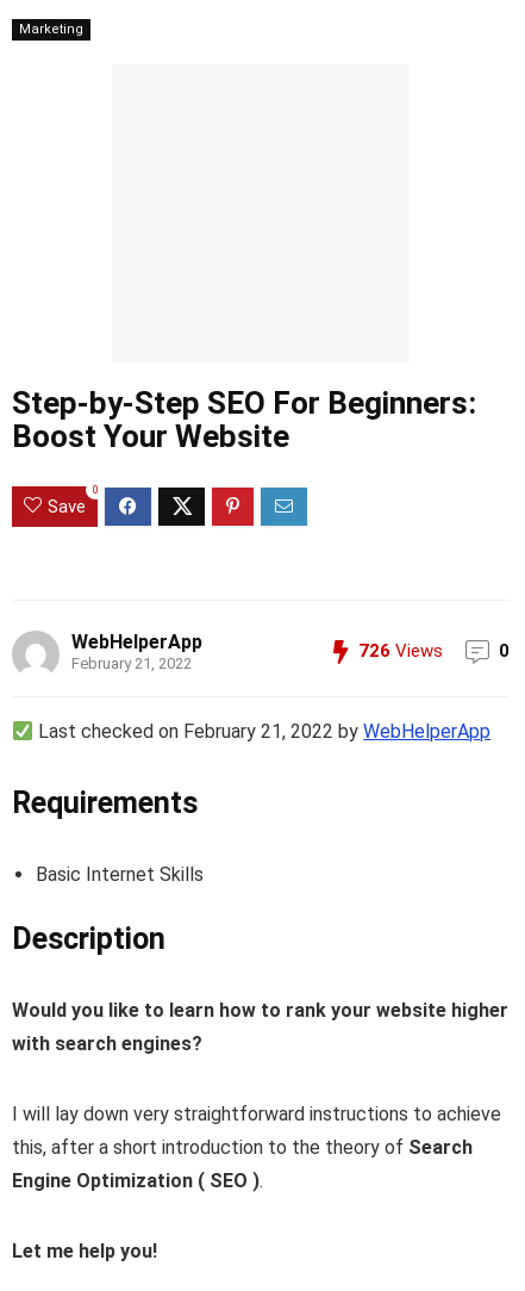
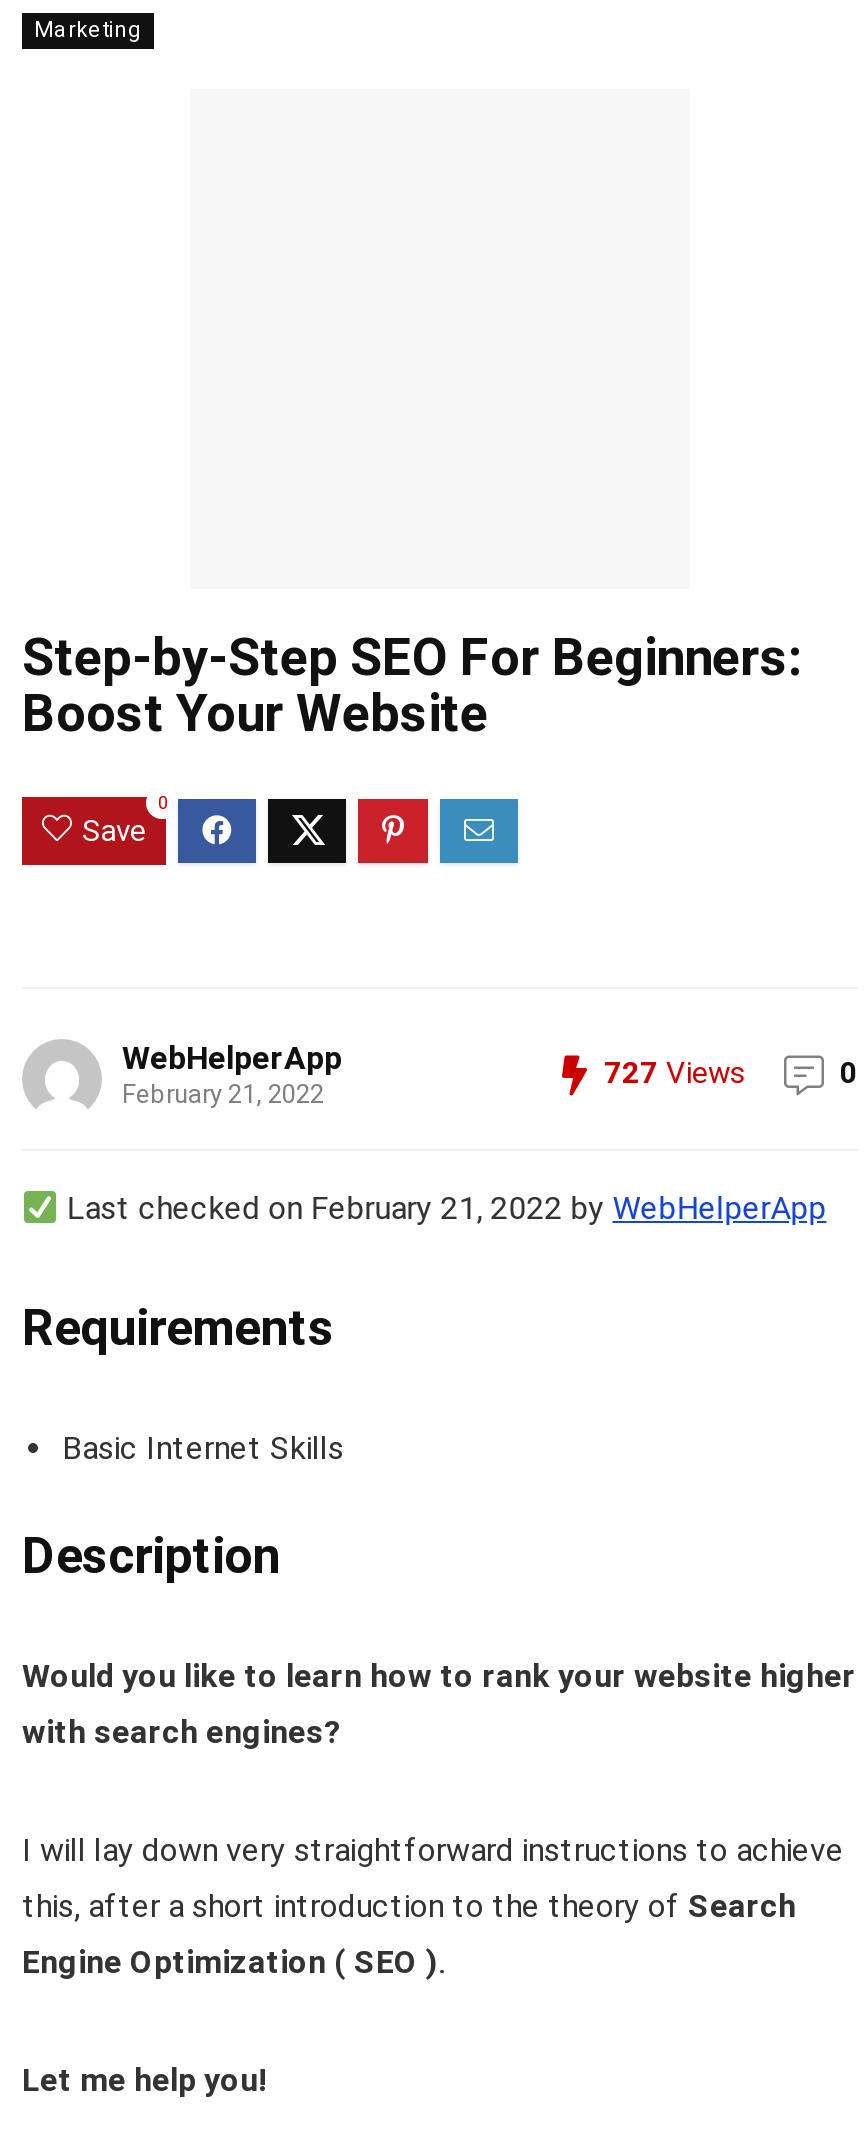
[358,640,443,662] 726 Views -> [604,1055,746,1091] 727 Views

